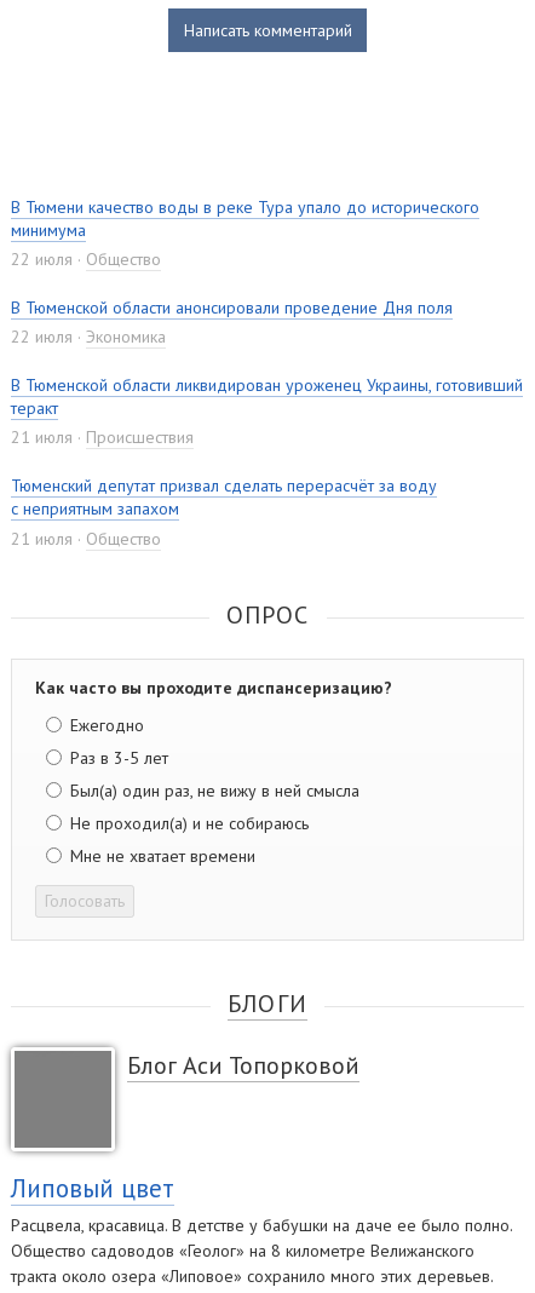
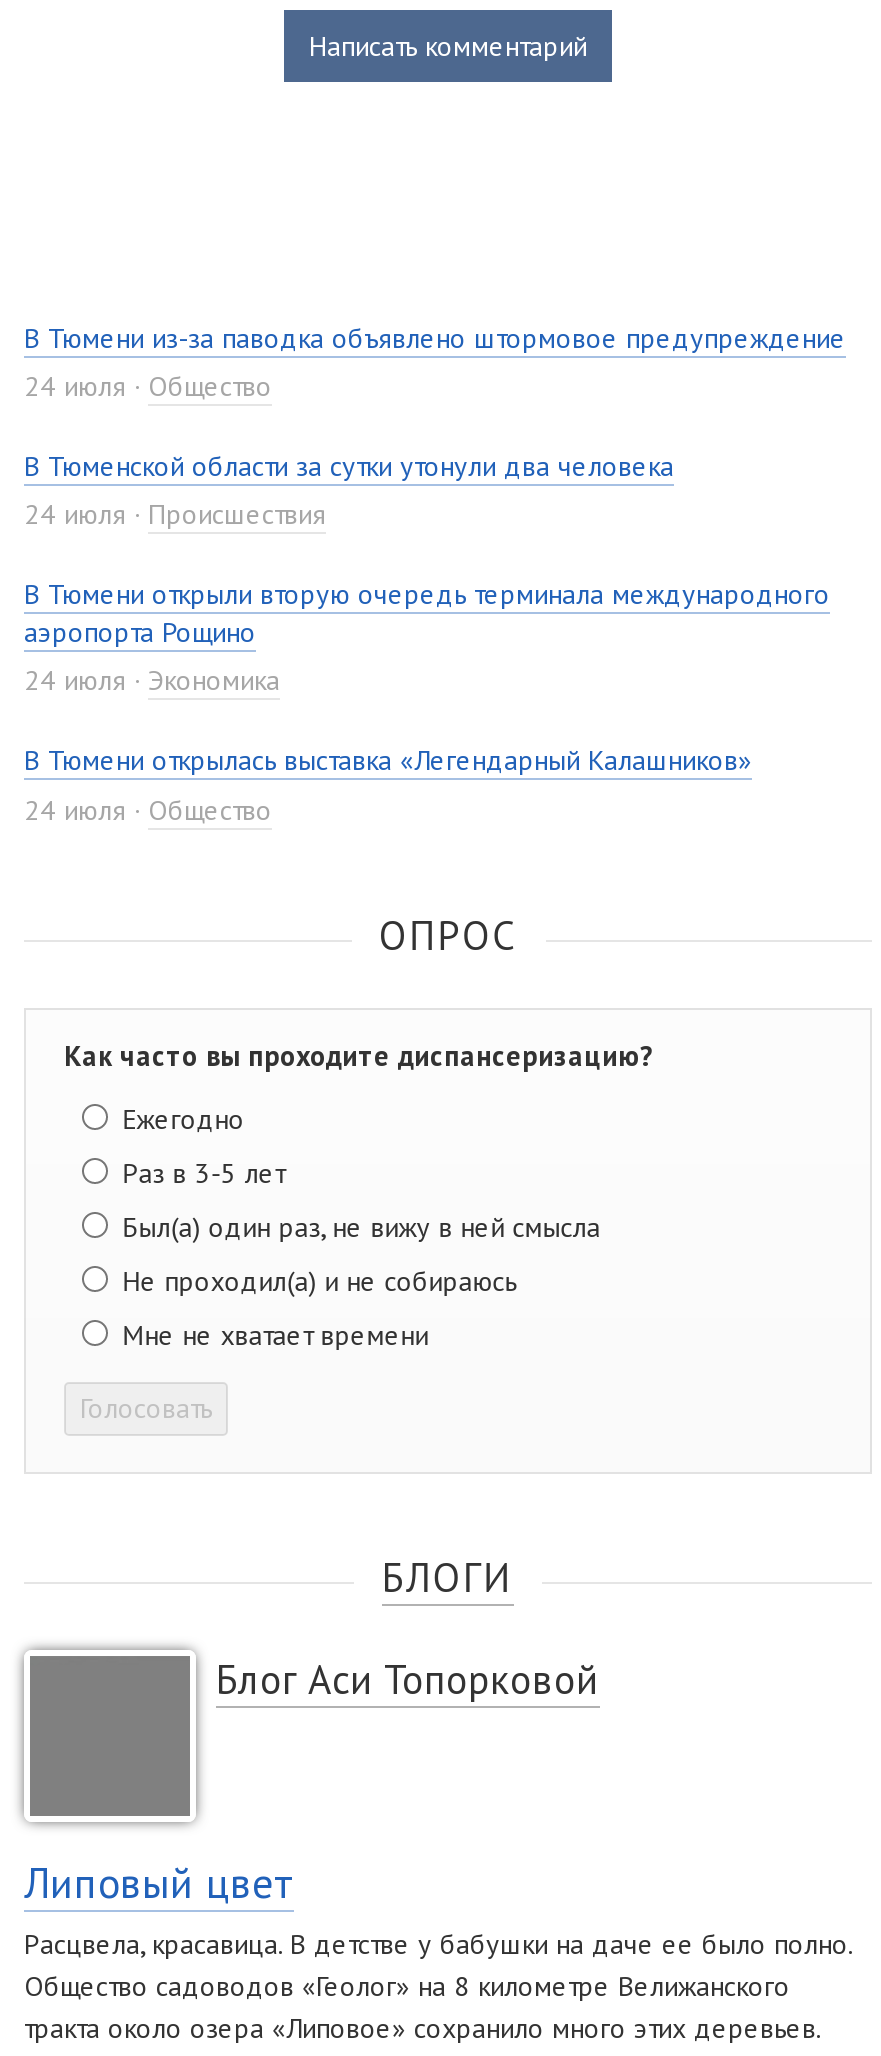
[11,196,479,270] В Тюмени качество воды в реке Тура упало до исторического | минимума | 22 июля -> [24,320,846,404] В Тюмени из-за паводка объявлено штормовое предупреждение | 24 июля
[11,297,453,348] В Тюменской области анонсировали проведение Дня поля | 22 июля -> [24,448,830,699] В Тюменской области за сутки утонули два человека | 24 июля | В Тюмени открыли вторую очередь терминала международного | аэропорта Рощино | 24 июля
moved [86,326,166,348] -> [148,663,280,699]: Экономика
[11,374,523,549] В Тюменской области ликвидирован уроженец Украины, готовивший | теракт | 21 июля | Тюменский депутат призвал сделать перерасчёт за воду | с неприятным запахом | 21 июля -> [24,743,752,827] В Тюмени открылась выставка «Легендарный Калашников» | 24 июля
moved [86,427,194,449] -> [148,497,326,533]: Происшествия

